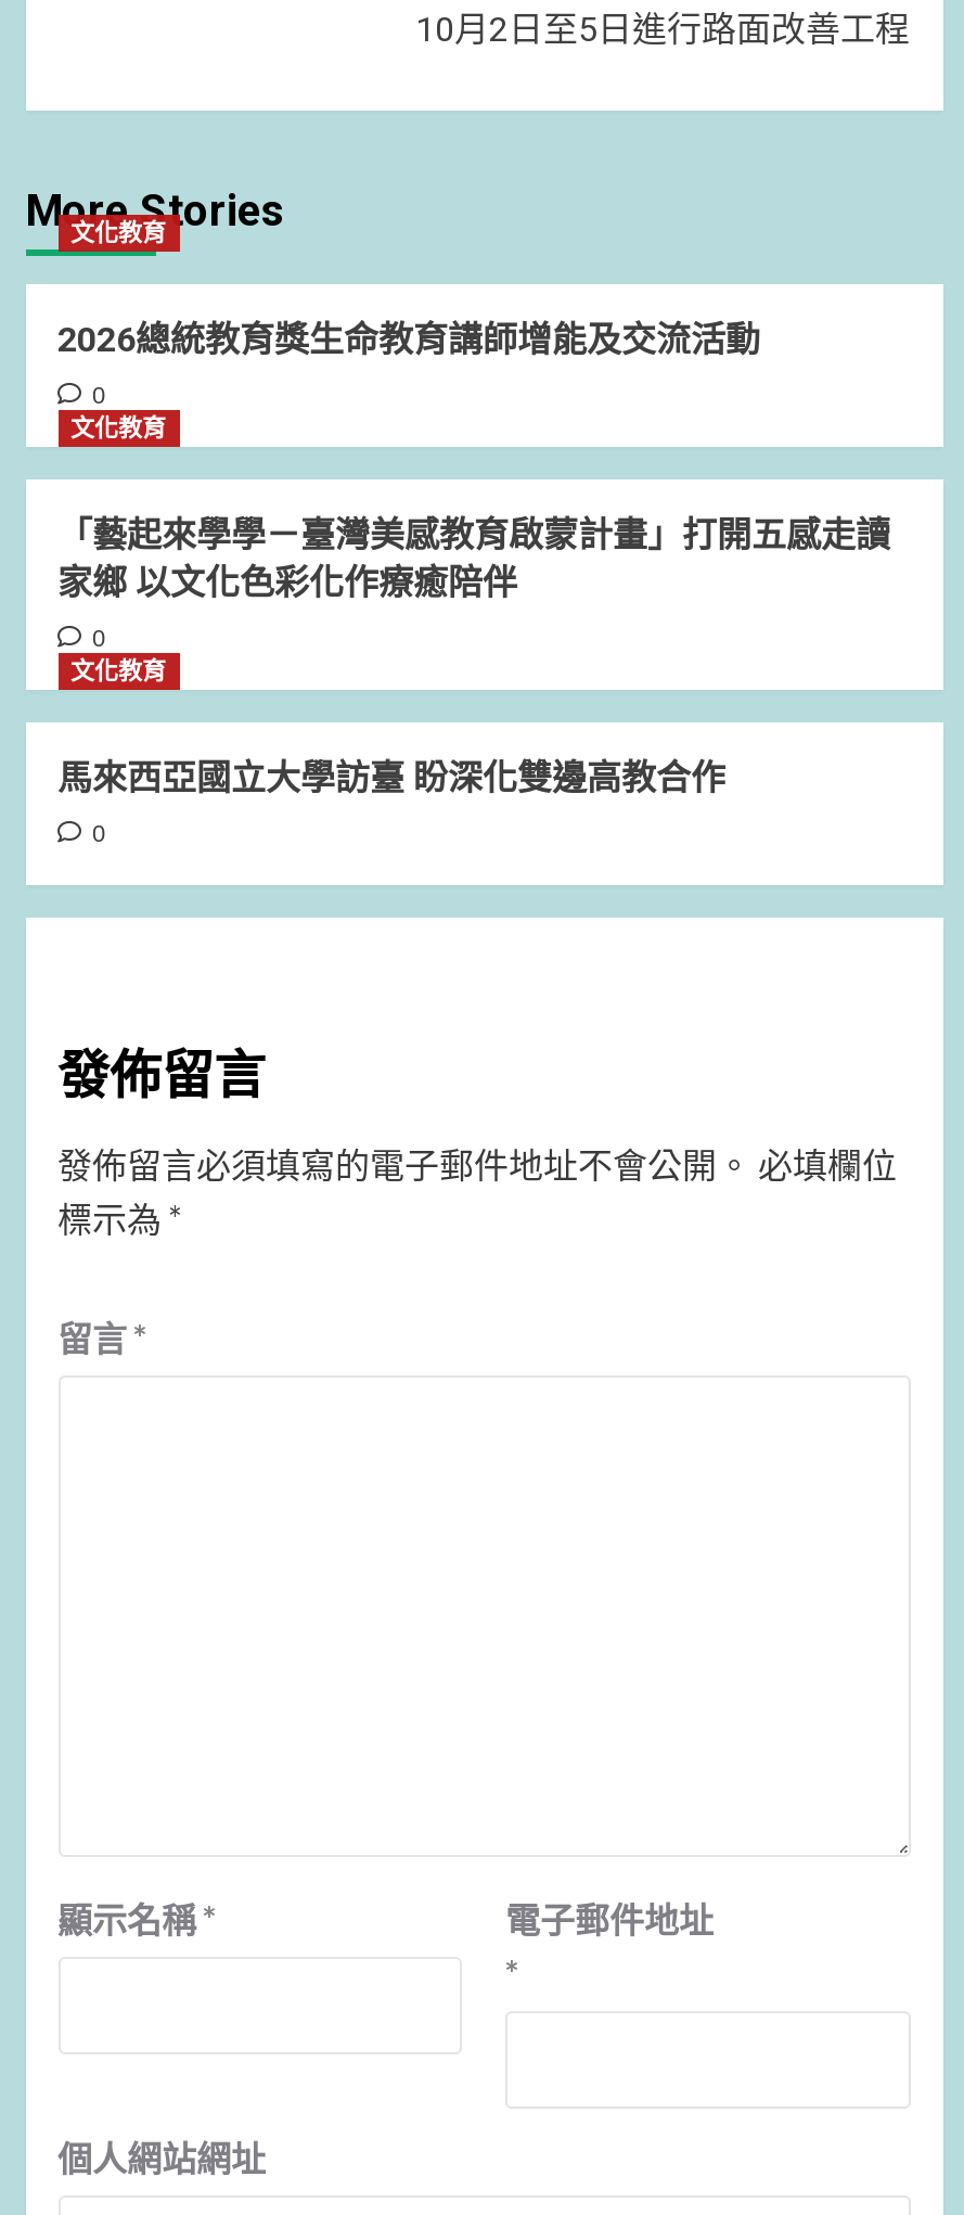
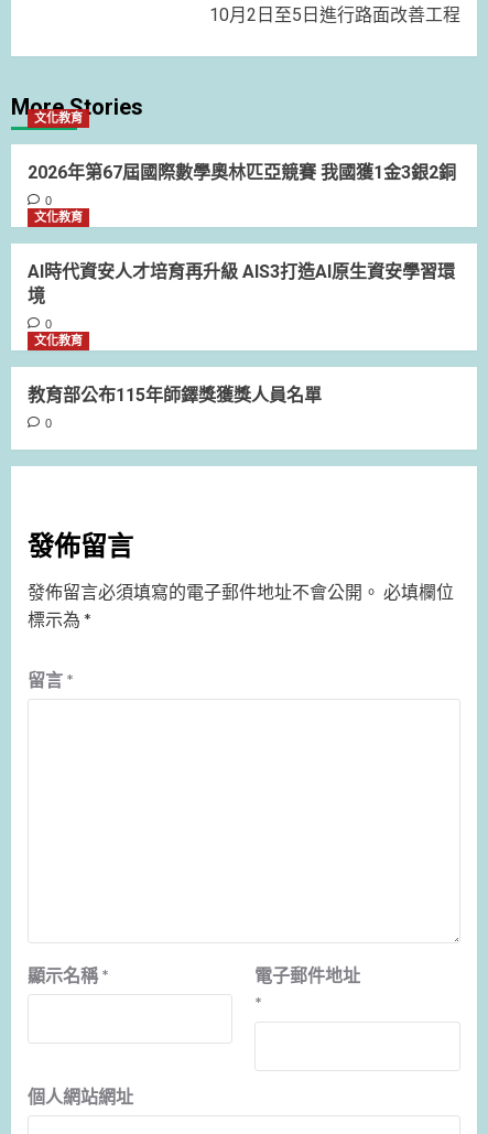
[57,319,760,360] 2026總統教育獎生命教育講師增能及交流活動 -> [27,162,456,183] 2026年第67屆國際數學奧林匹亞競賽 我國獲1金3銀2銅
[57,514,890,603] 「藝起來學學－臺灣美感教育啟蒙計畫」打開五感走讀 | 家鄉 以文化色彩化作療癒陪伴 -> [27,261,454,306] AI時代資安人才培育再升級 AIS3打造AI原生資安學習環 | 境
[57,757,725,798] 馬來西亞國立大學訪臺 盼深化雙邊高教合作 -> [27,385,321,406] 教育部公布115年師鐸獎獲獎人員名單

